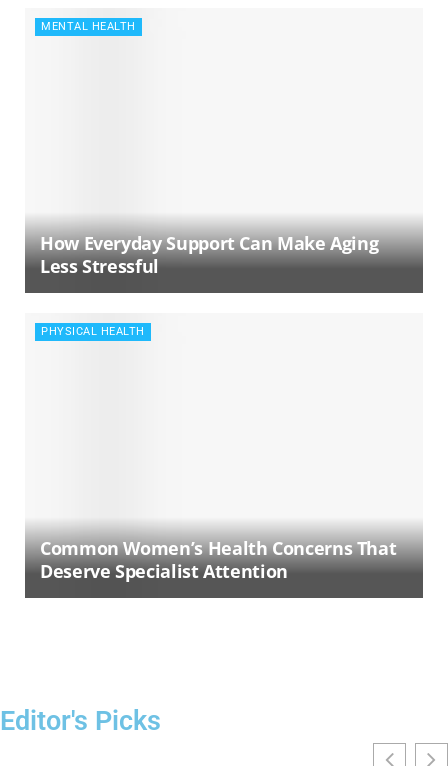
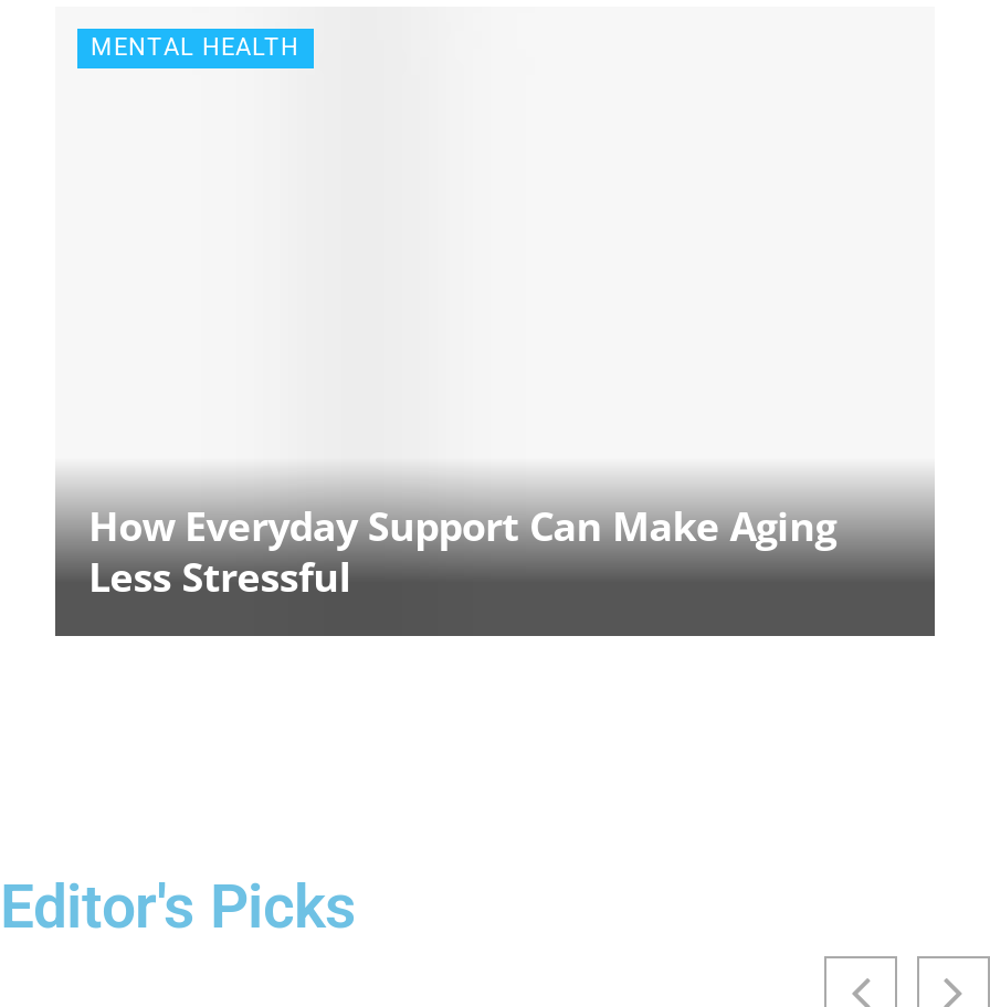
[41,325,144,338] PHYSICAL HEALTH -> none
[40,536,396,583] Common Women’s Health Concerns That | Deserve Specialist Attention -> none

